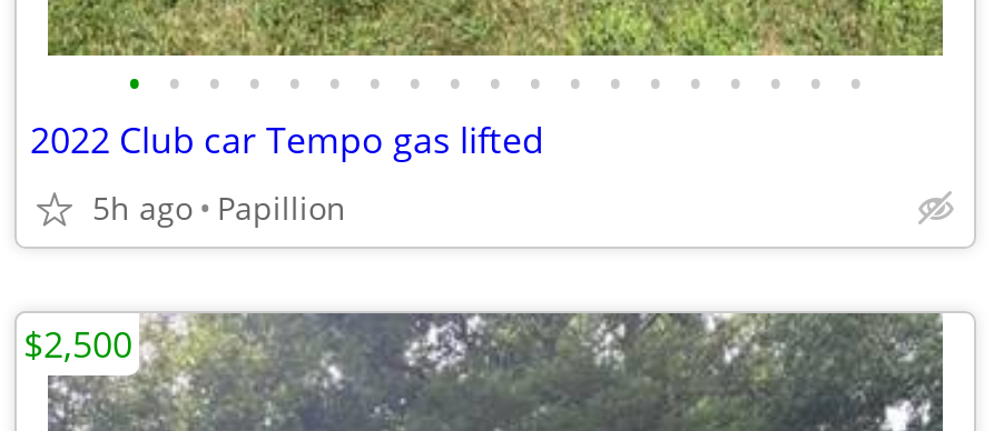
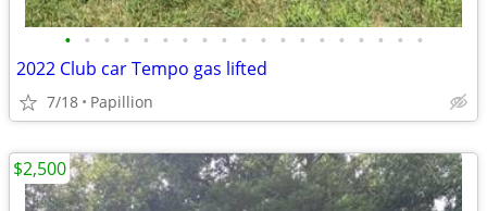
[92,187,346,229] 5h ago Papillion -> [47,91,153,112] 7/18 Papillion

